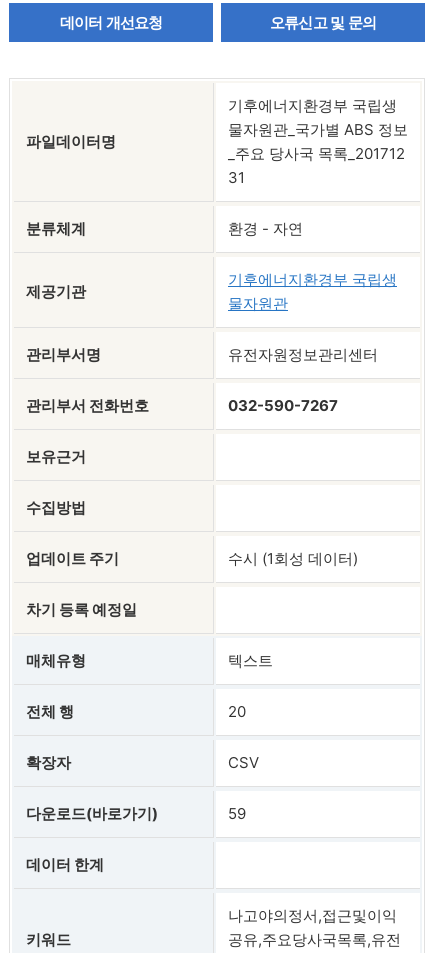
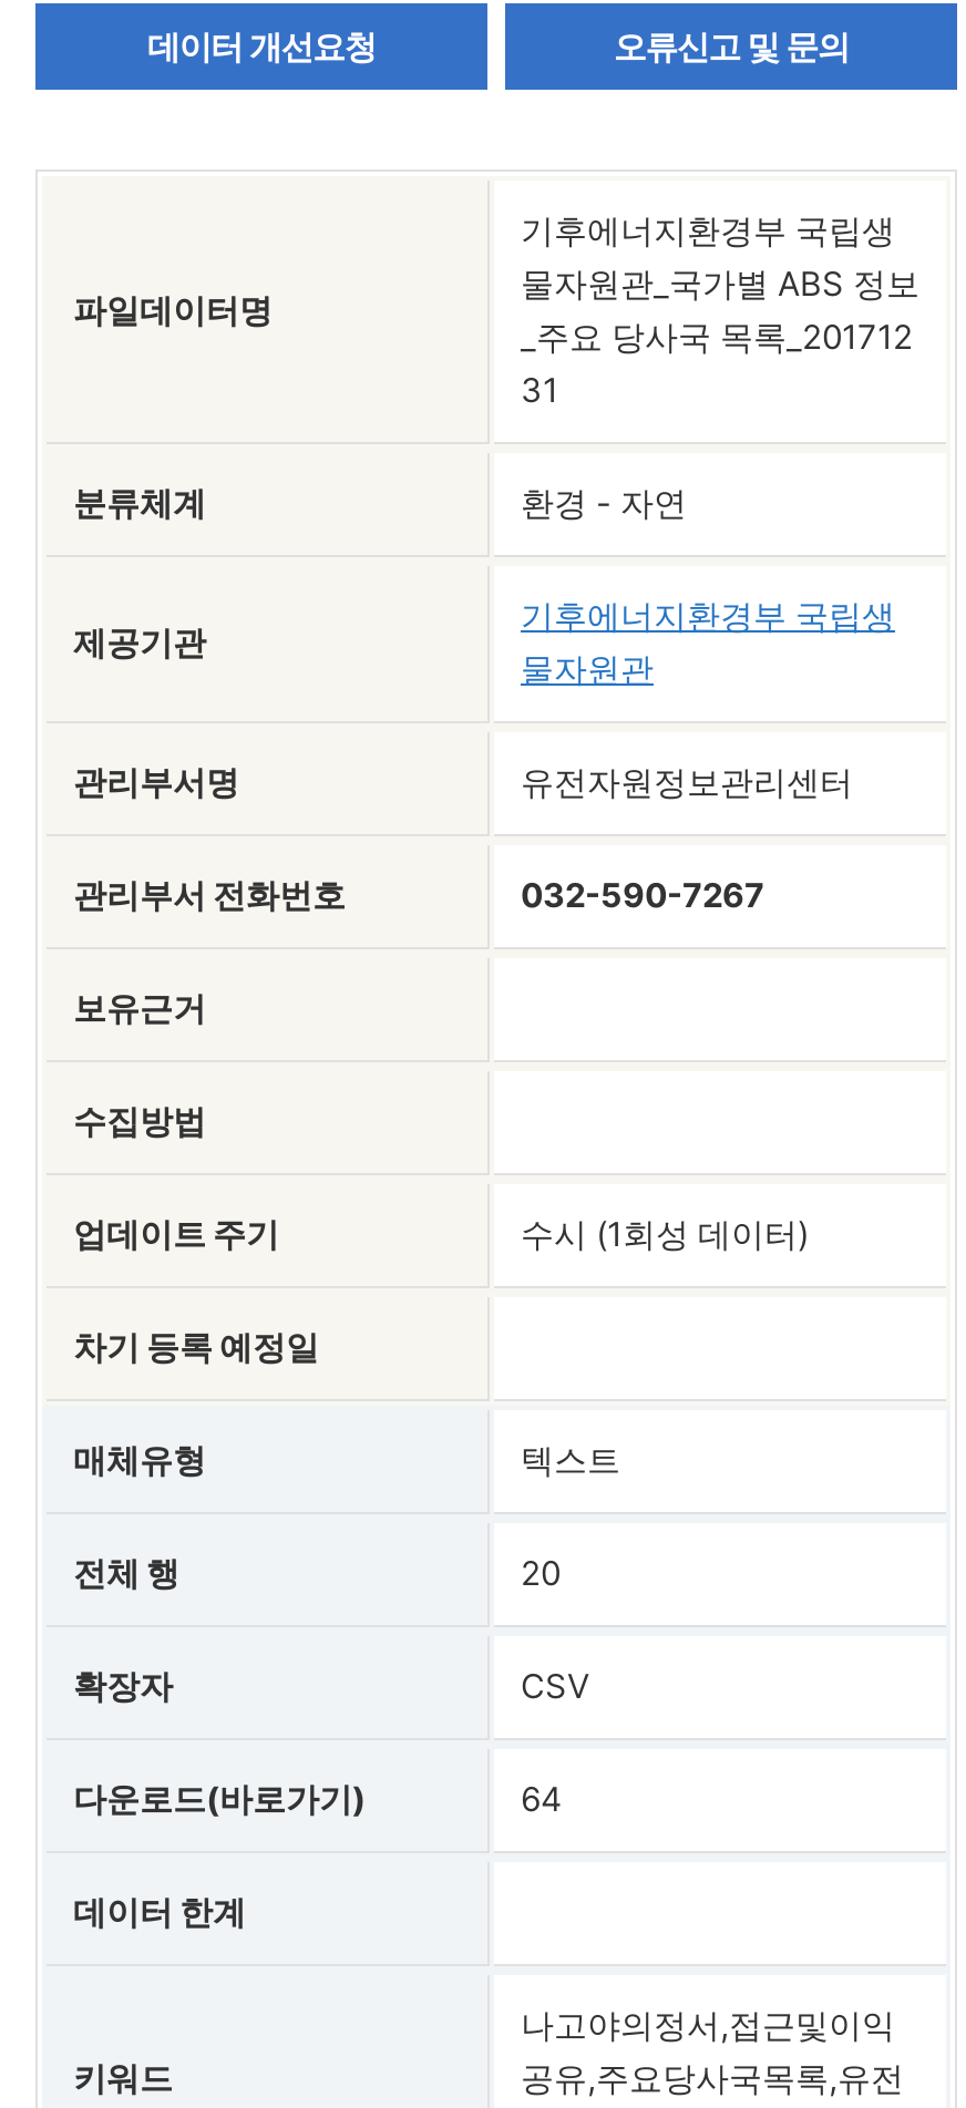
[228,804,246,823] 59 -> [521,1778,563,1820] 64

